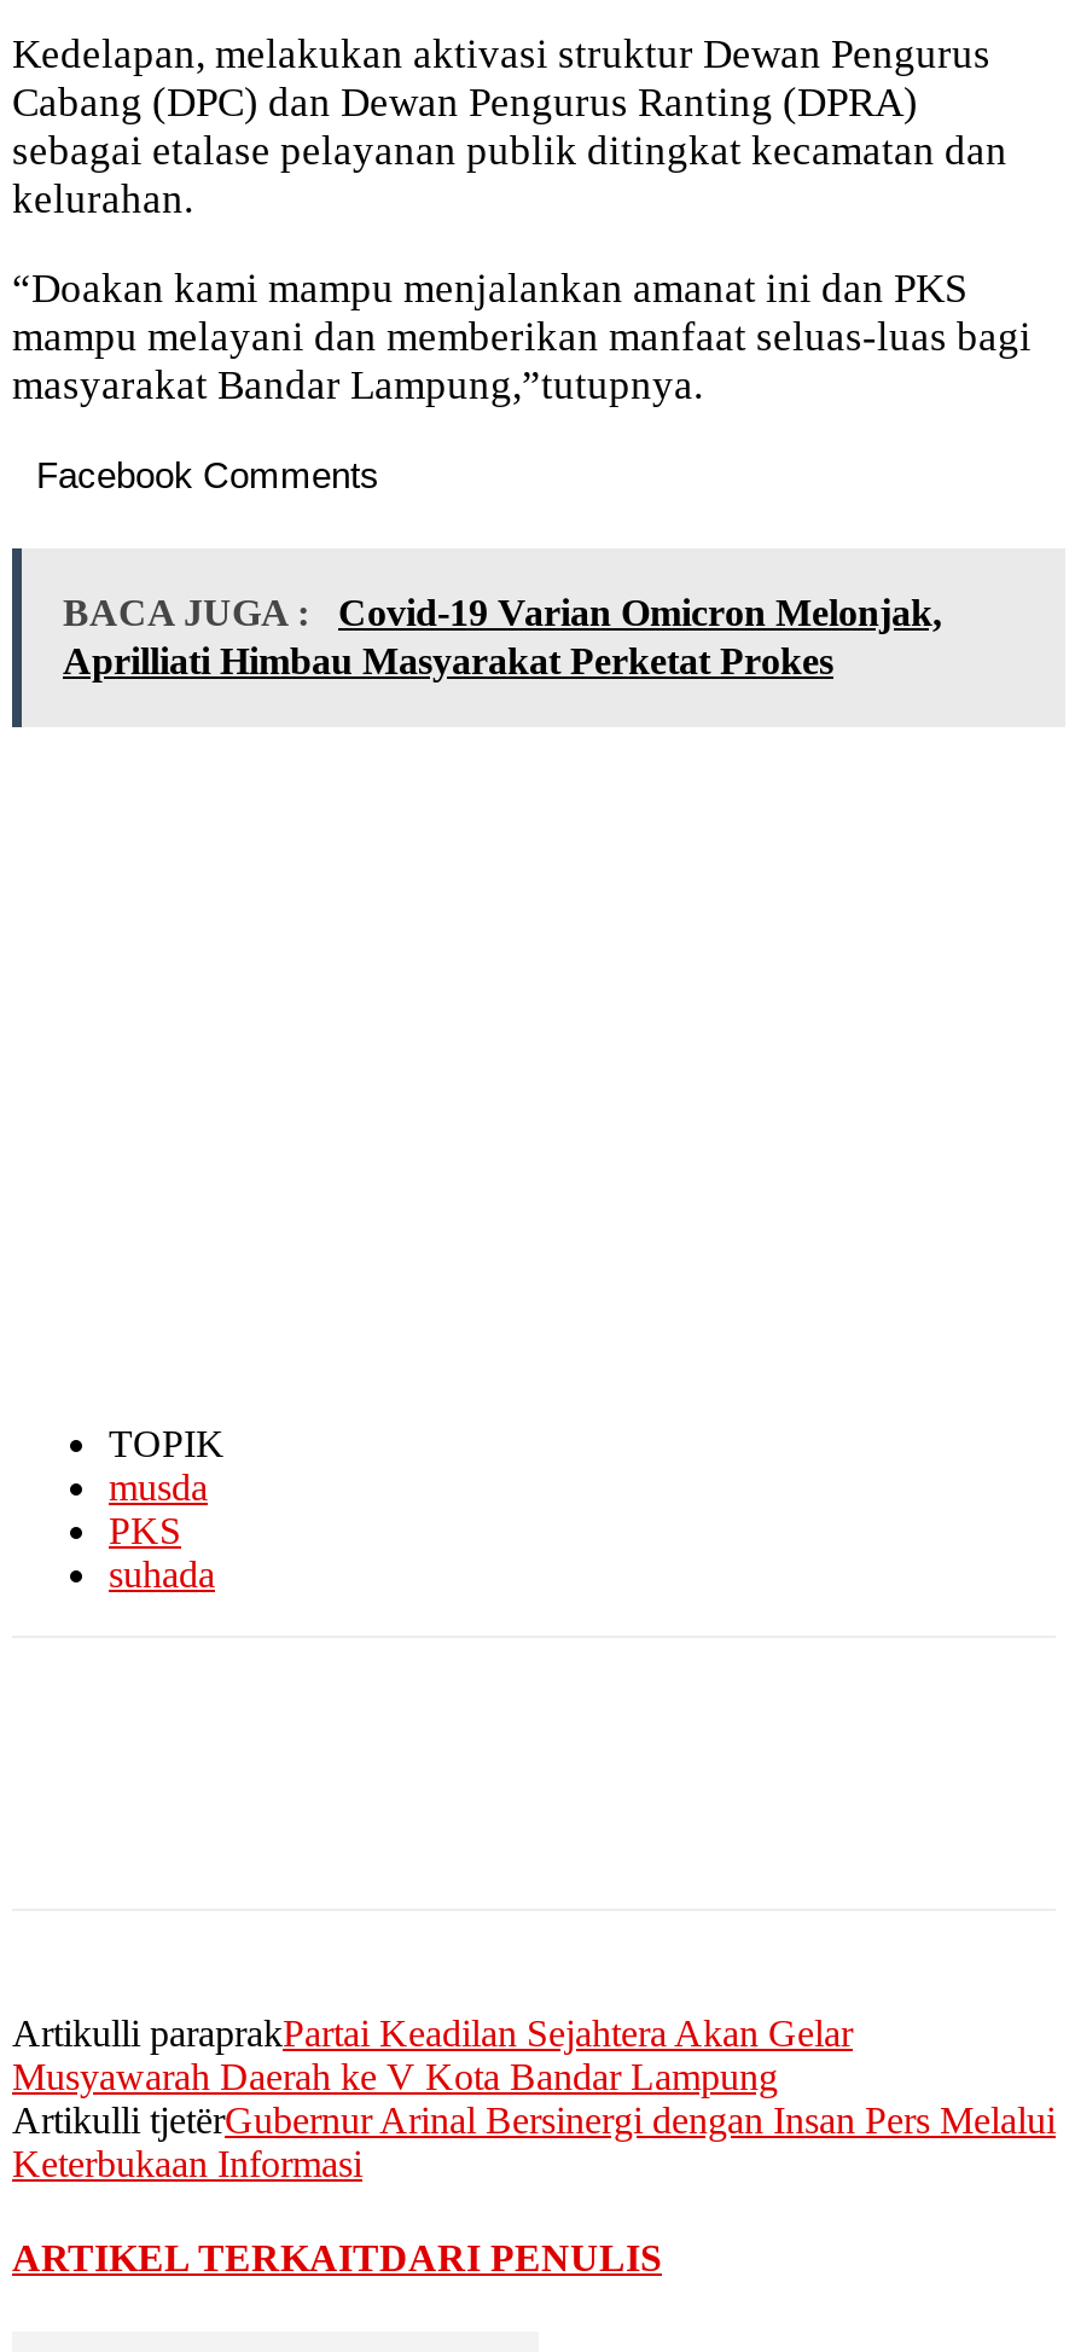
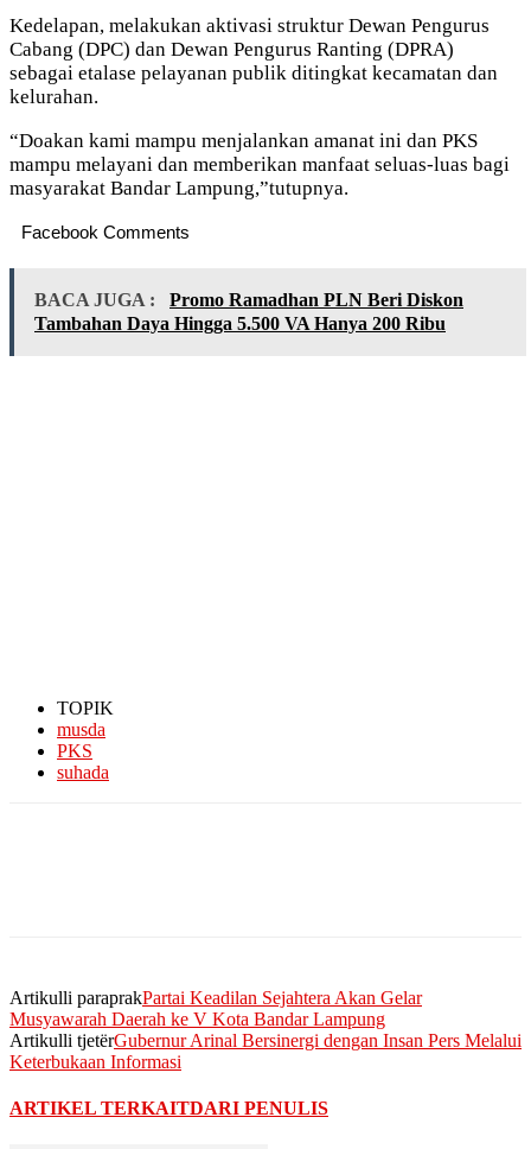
[63,591,942,681] BACA JUGA : Covid-19 Varian Omicron Melonjak, | Aprilliati Himbau Masyarakat Perketat Prokes -> [34,289,463,333] BACA JUGA : Promo Ramadhan PLN Beri Diskon | Tambahan Daya Hingga 5.500 VA Hanya 200 Ribu

